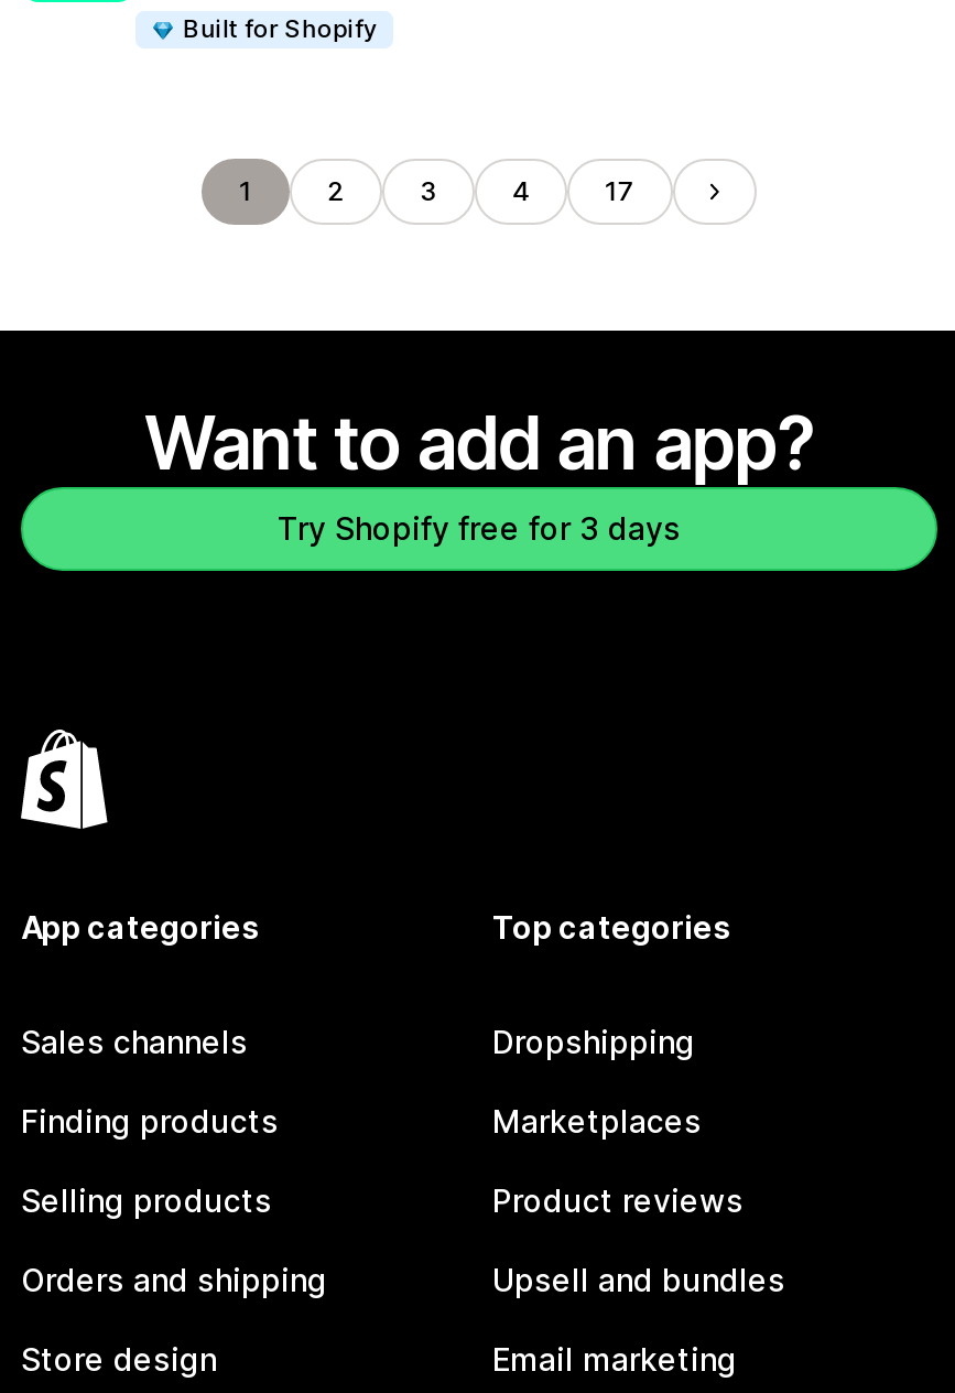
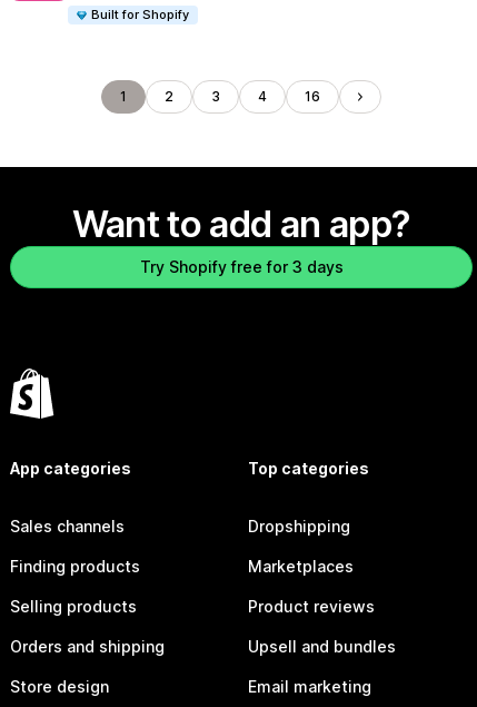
[604,174,635,207] 17 -> [304,88,320,105] 16

